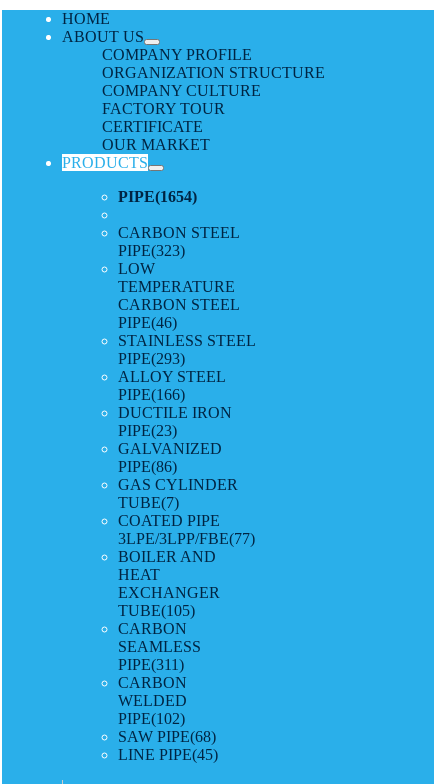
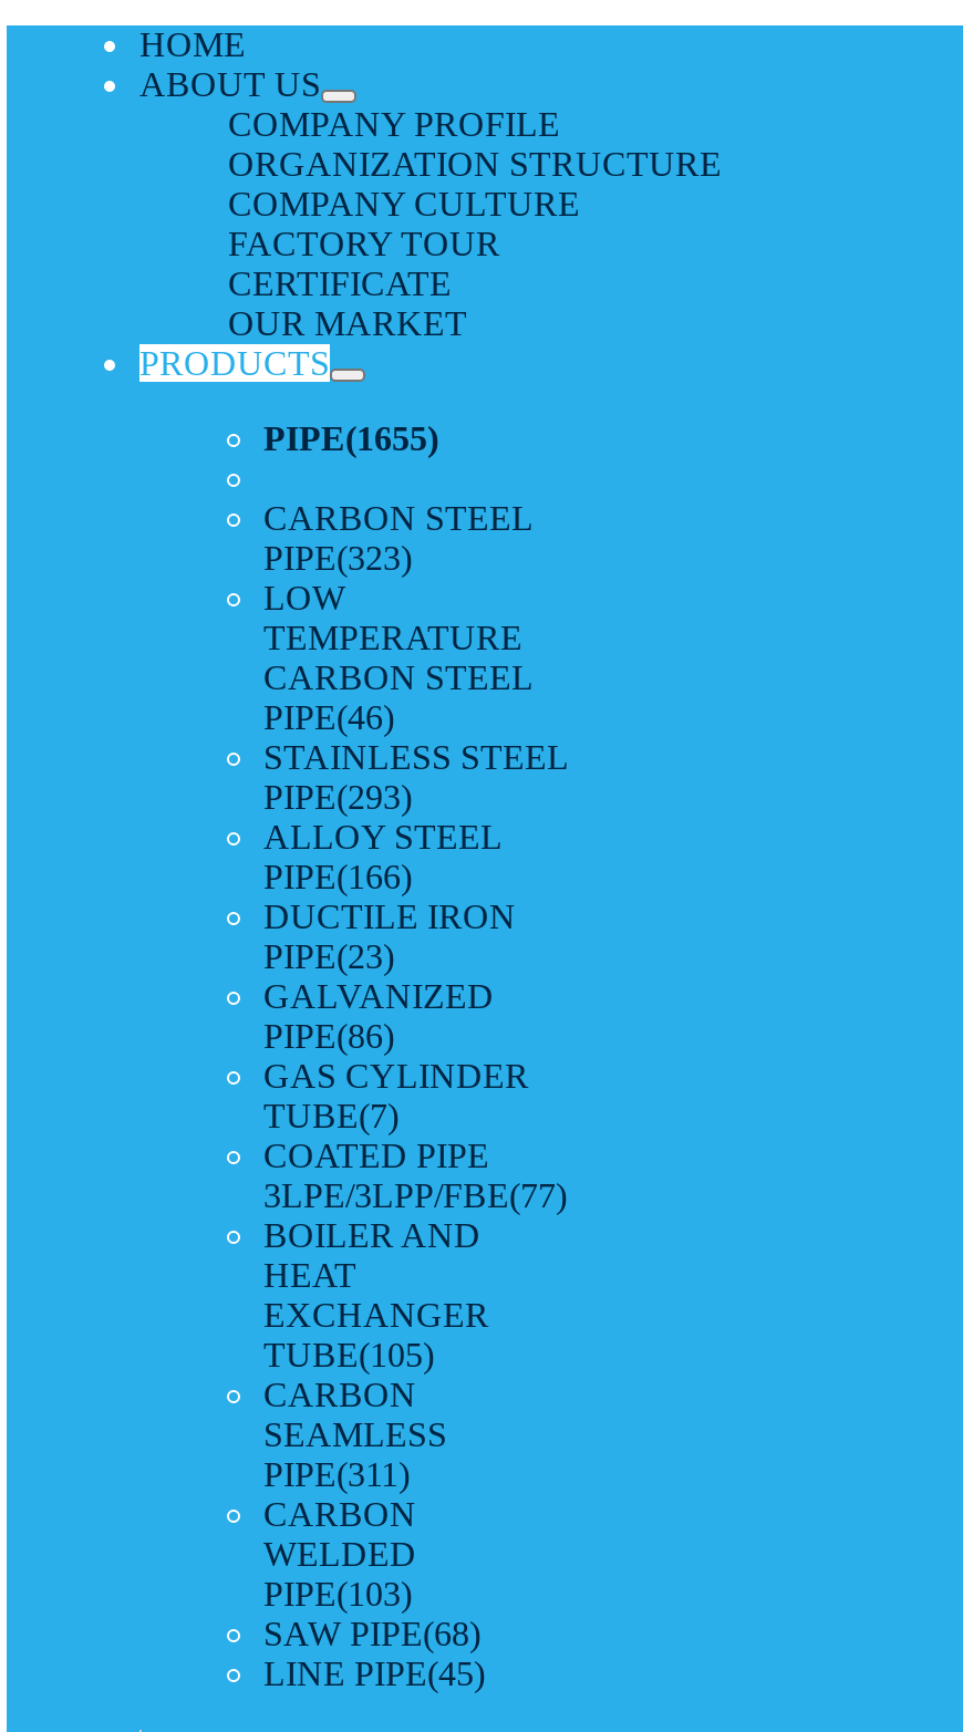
[118,188,197,205] PIPE(1654) -> [263,419,438,457] PIPE(1655)
[118,710,185,727] PIPE(102) -> [263,1575,412,1612] PIPE(103)

